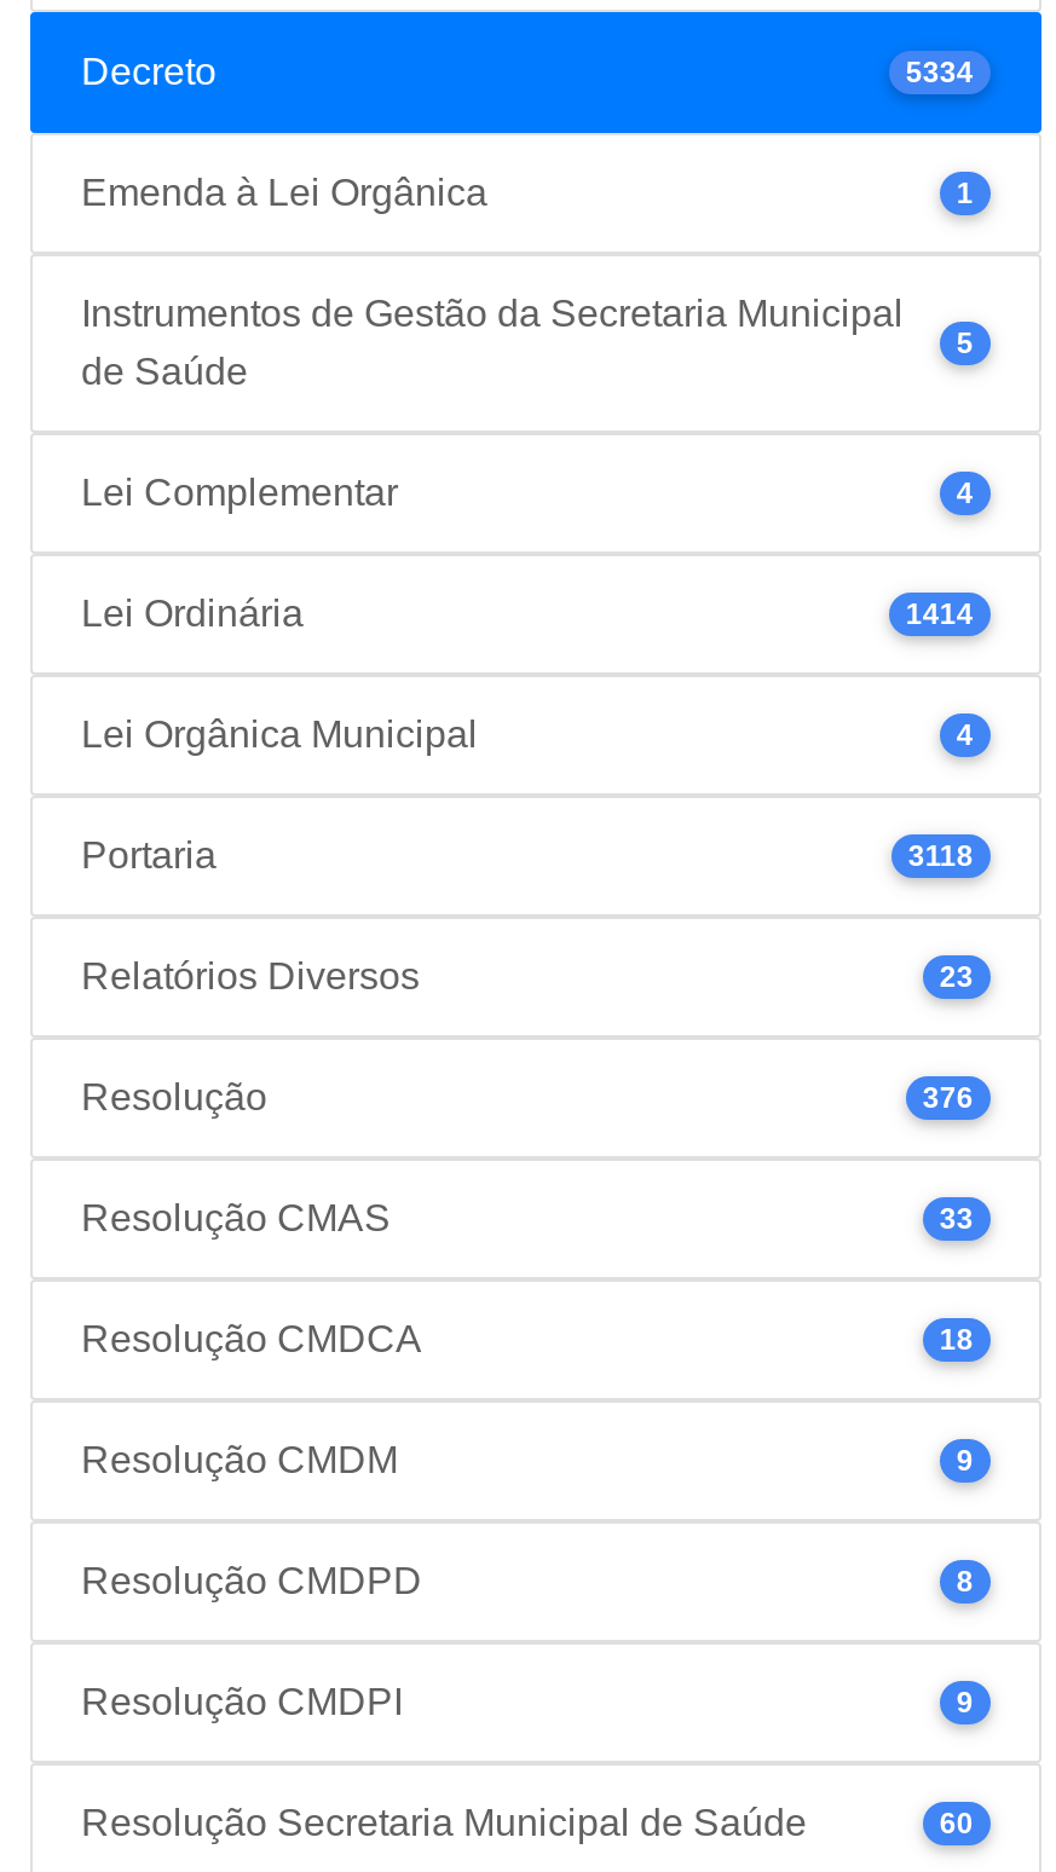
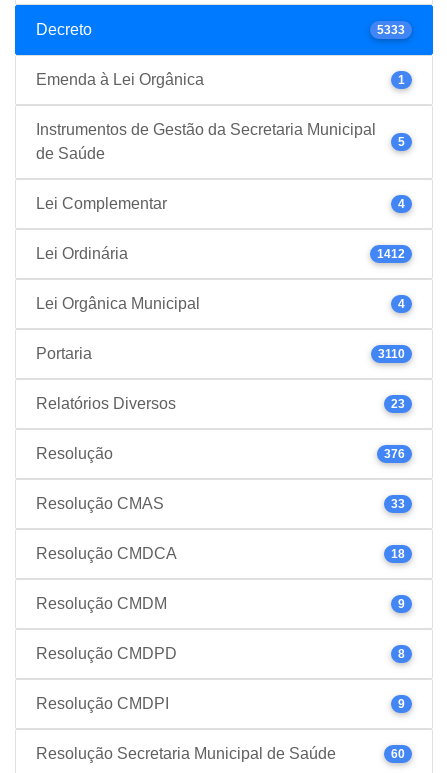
[906,55,973,89] 5334 -> [377,23,405,37] 5333
[906,597,973,631] 1414 -> [377,247,405,261] 1412
[908,839,973,873] 3118 -> [378,347,405,361] 3110

